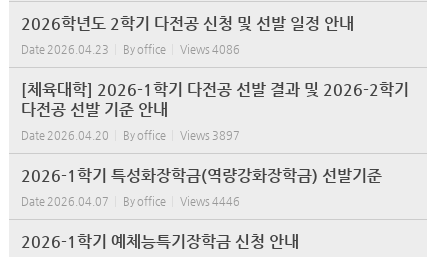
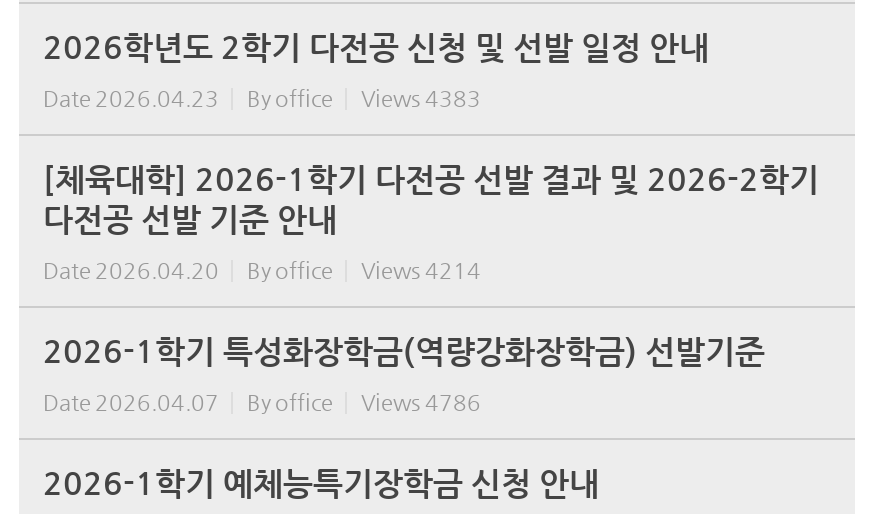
[21,43,240,56] Date 2026.04.23 By office Views 4086 -> [43,87,481,113] Date 2026.04.23 By office Views 4383
[21,129,240,142] Date 2026.04.20 By office Views 3897 -> [43,259,481,285] Date 2026.04.20 By office Views 4214
[21,195,240,208] Date 2026.04.07 By office Views 4446 -> [43,391,481,417] Date 2026.04.07 By office Views 4786

